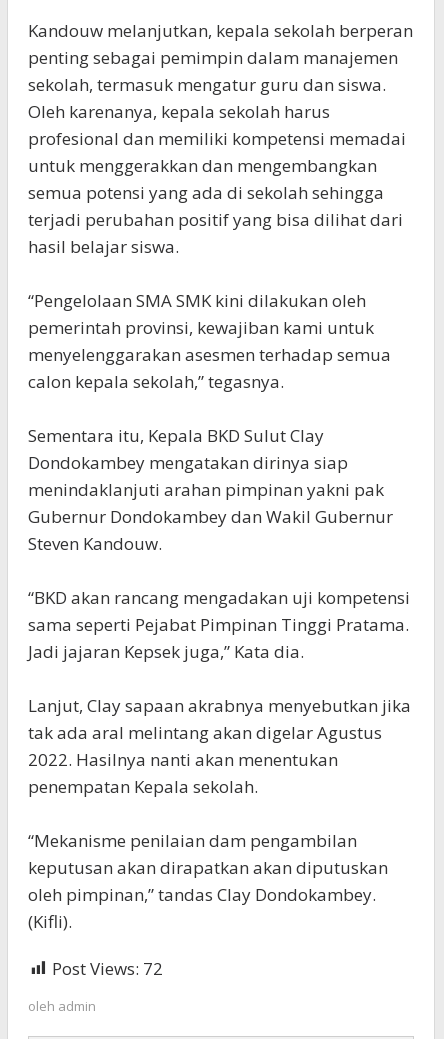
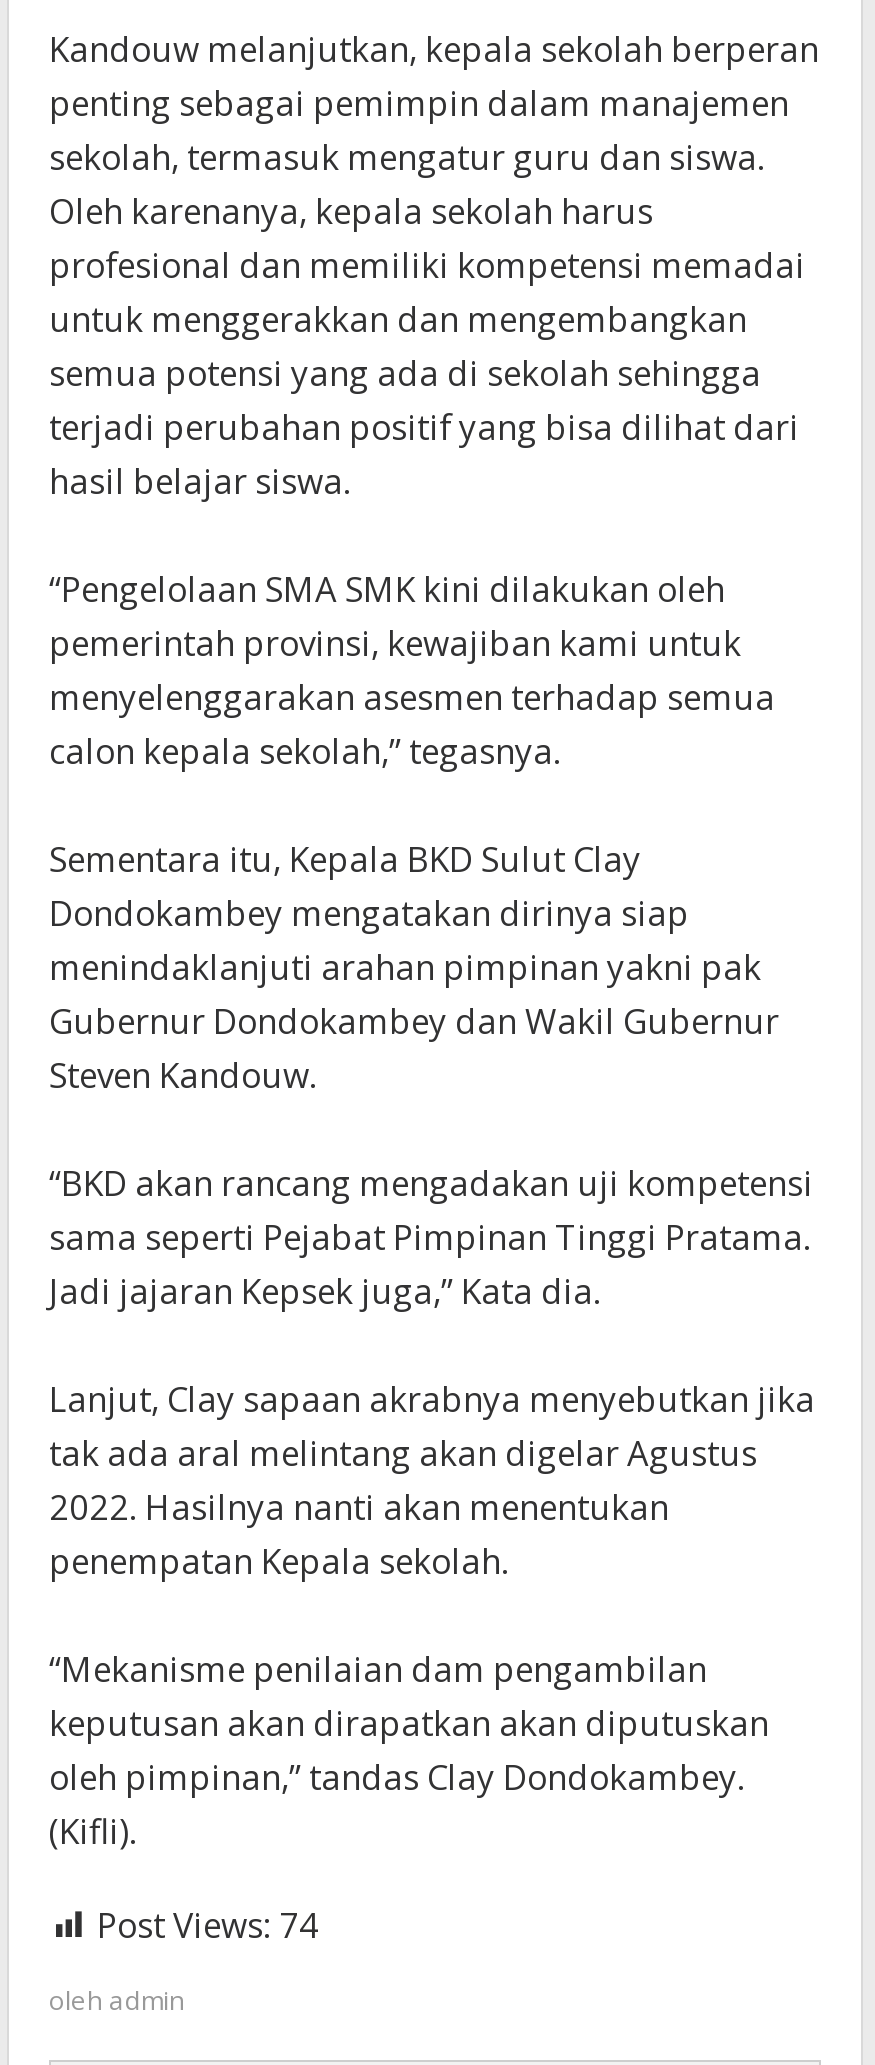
[52,957,163,980] Post Views: 72 -> [97,1902,319,1948] Post Views: 74

